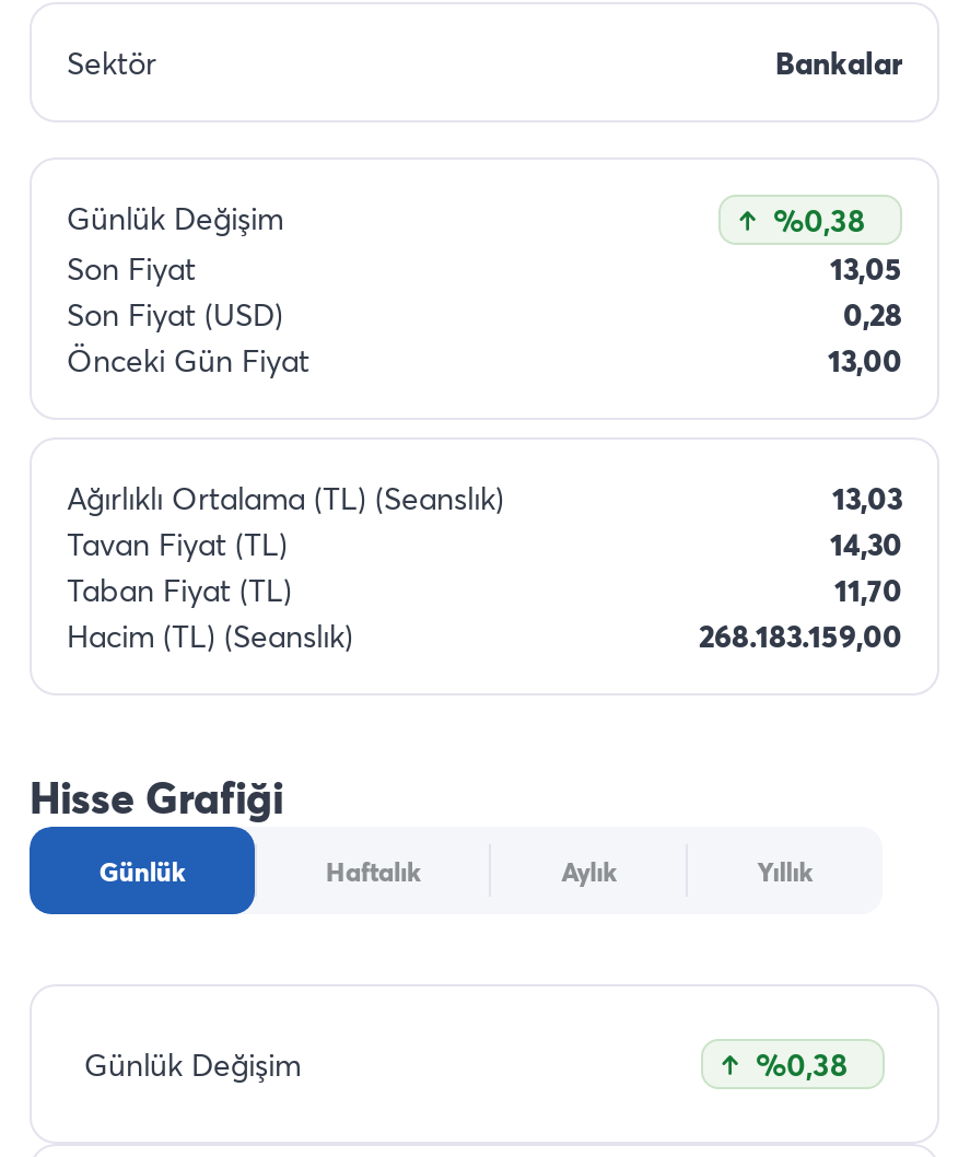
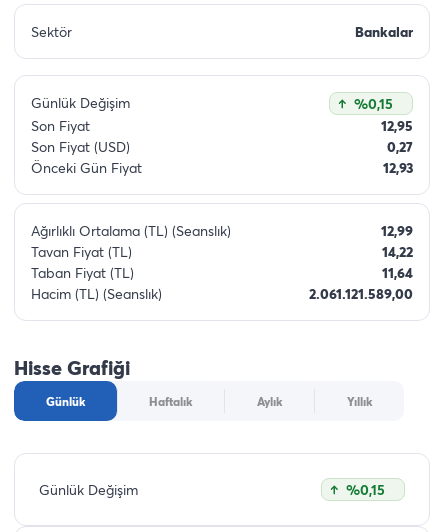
[773,199,865,241] %0,38 -> [354,94,393,113] %0,15
[830,247,902,289] 13,05 -> [381,116,413,135] 12,95
[843,293,902,335] 0,28 -> [387,137,413,156] 0,27
[828,339,902,381] 13,00 -> [383,158,413,177] 12,93
[832,477,902,518] 13,03 -> [381,221,413,240] 12,99
[830,523,902,564] 14,30 -> [382,242,413,261] 14,22
[834,569,902,610] 11,70 -> [382,263,413,282] 11,64
[699,615,902,656] 268.183.159,00 -> [309,284,413,303] 2.061.121.589,00
[756,1043,848,1085] %0,38 -> [346,480,385,499] %0,15

